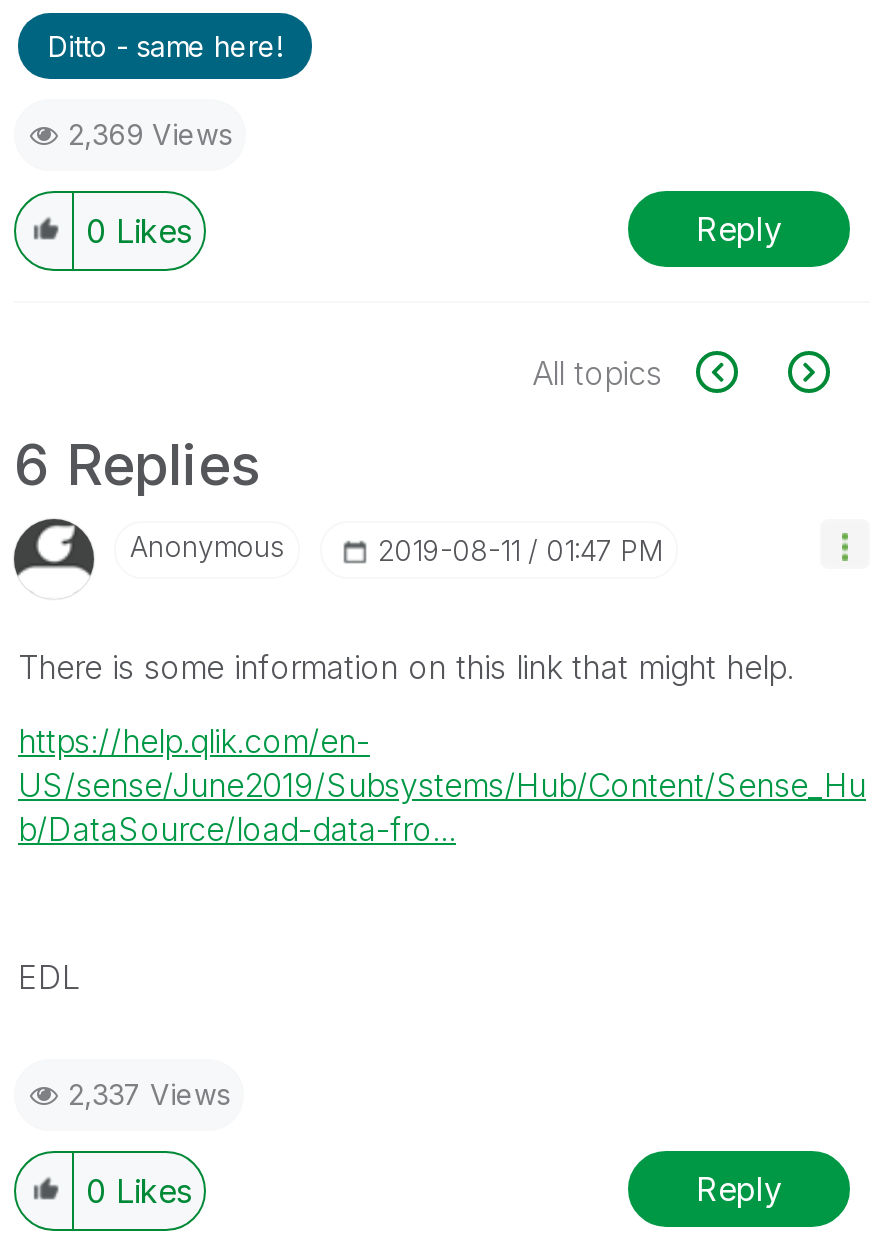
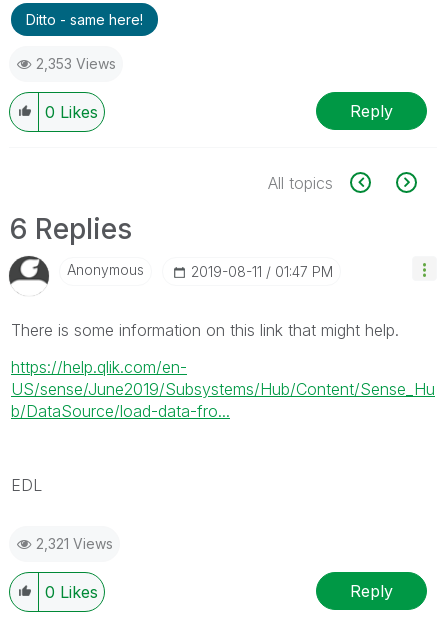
[68,117,232,151] 2,369 Views -> [36,55,116,72] 2,353 Views
[68,1077,230,1111] 2,337 Views -> [36,535,113,552] 2,321 Views

